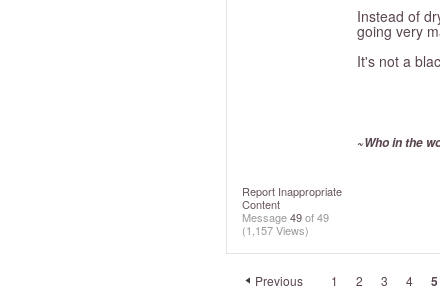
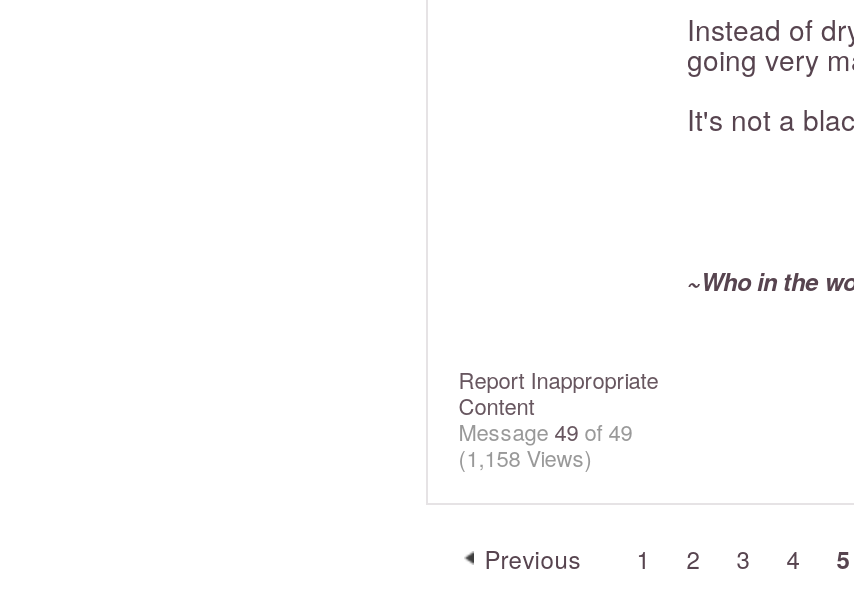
[242,222,309,238] (1,157 Views) -> [458,441,592,473] (1,158 Views)

